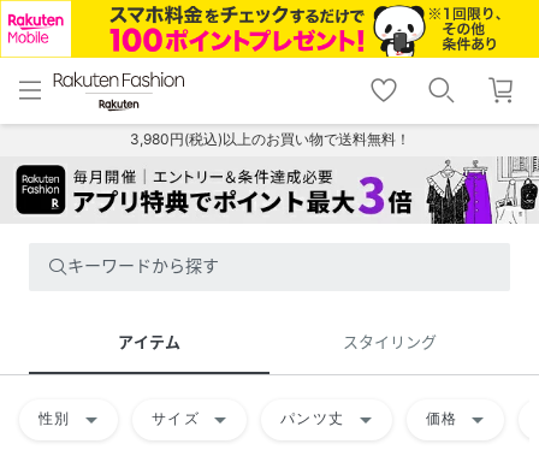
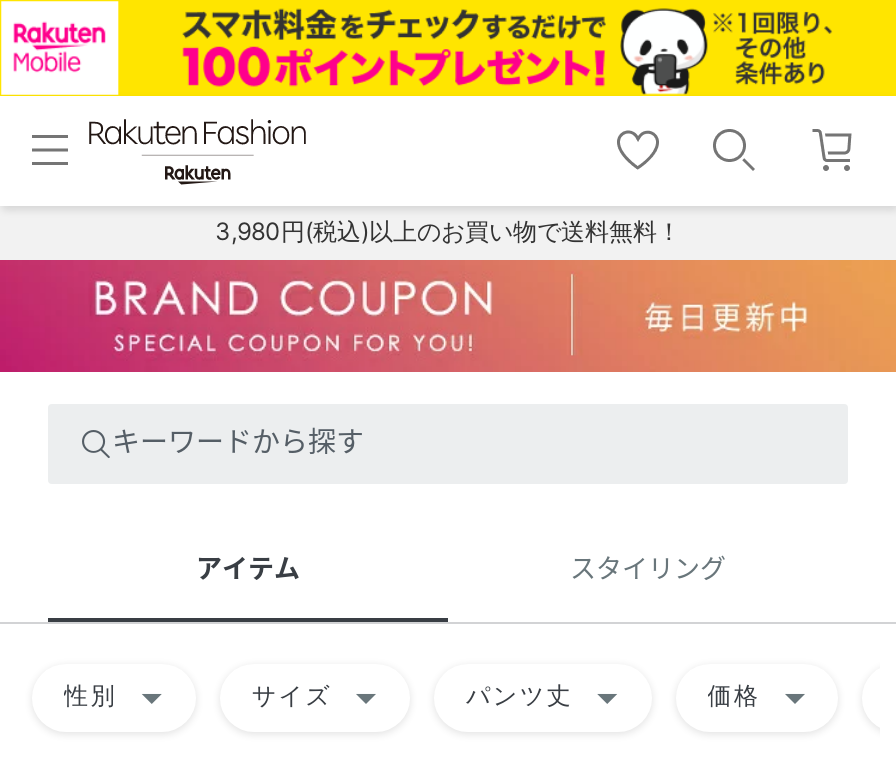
[4,155,535,225] [image] -> [6,258,890,374] [image]

